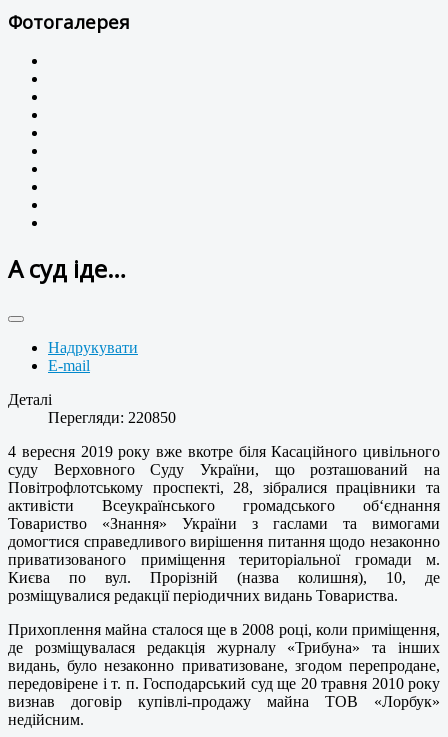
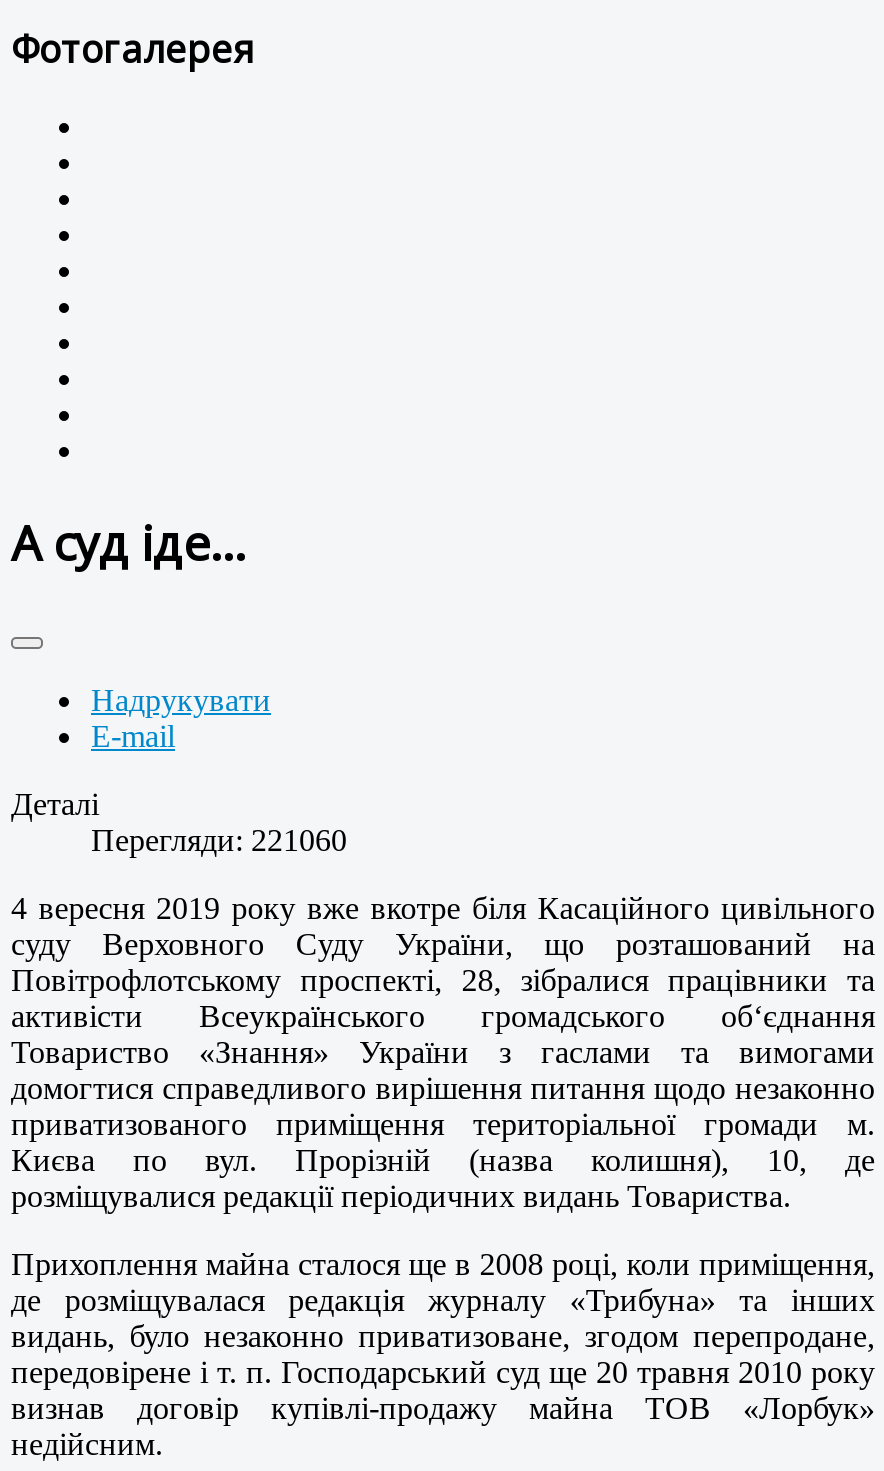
[48,409,176,426] Перегляди: 220850 -> [91,823,347,857] Перегляди: 221060

